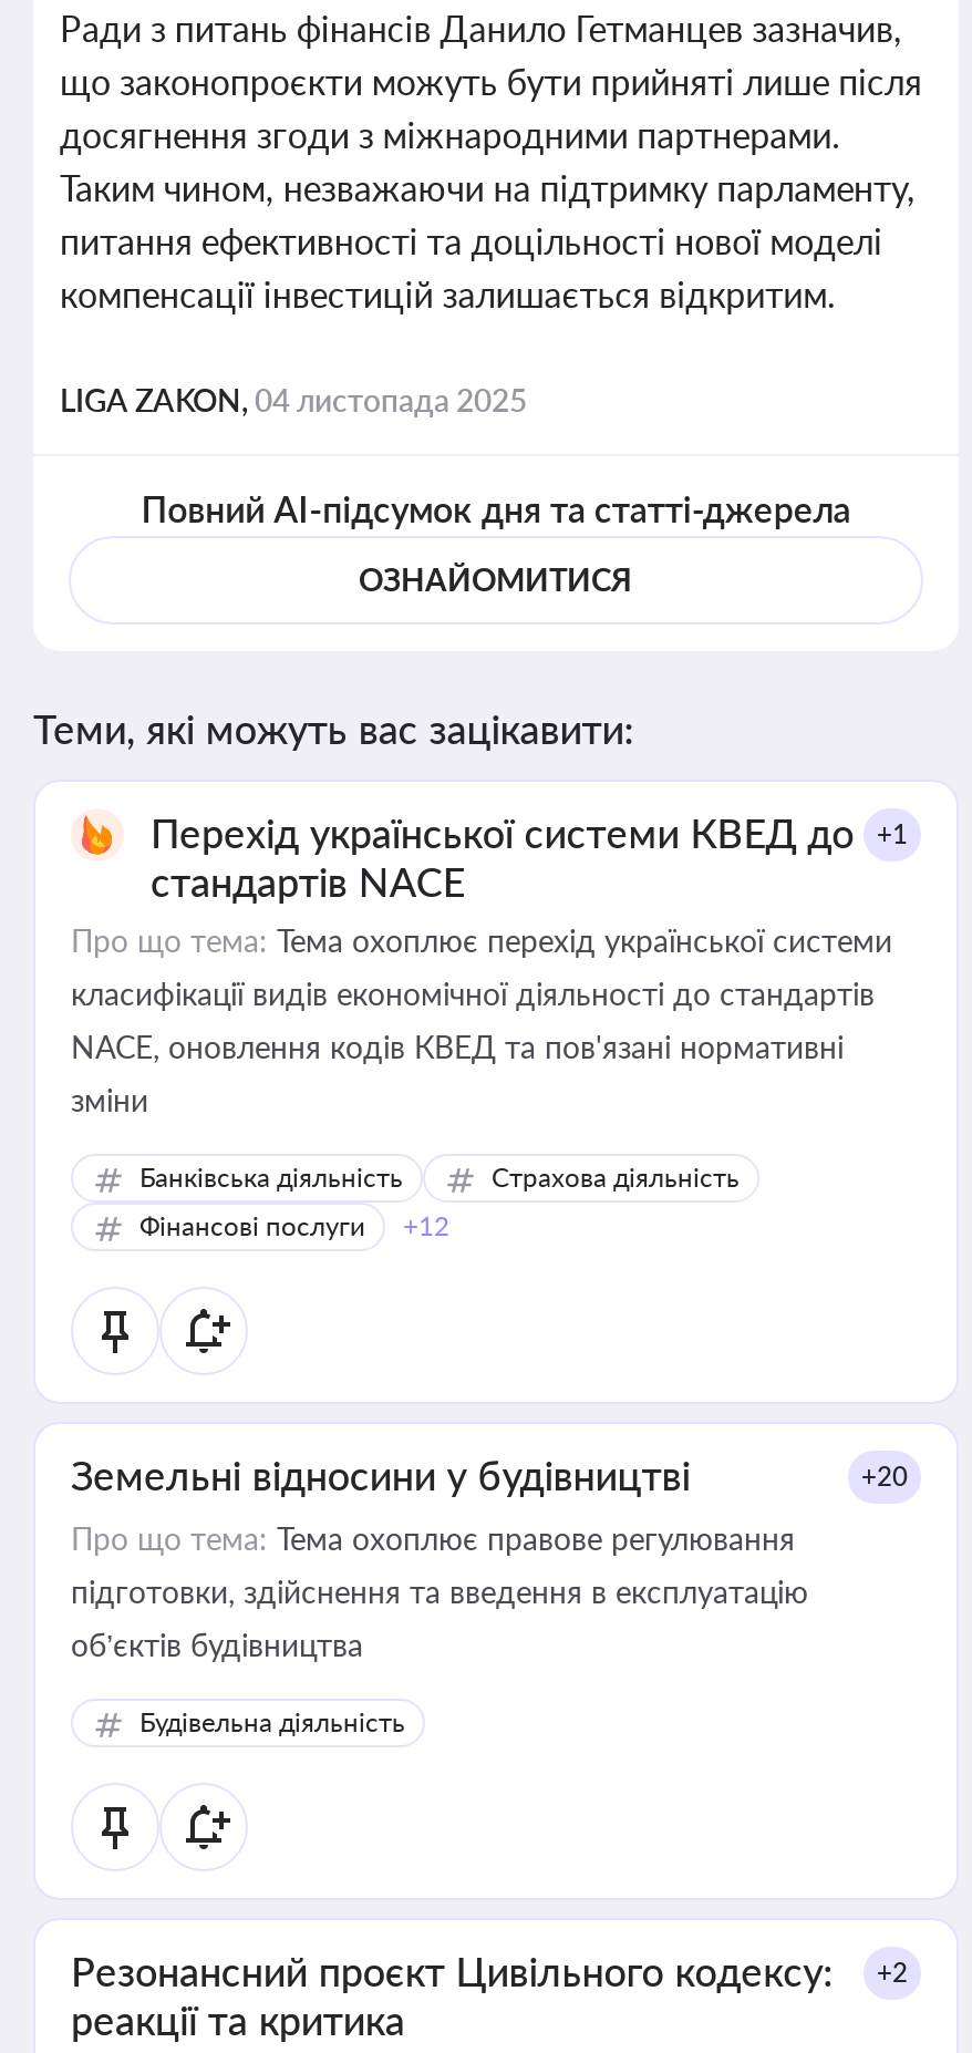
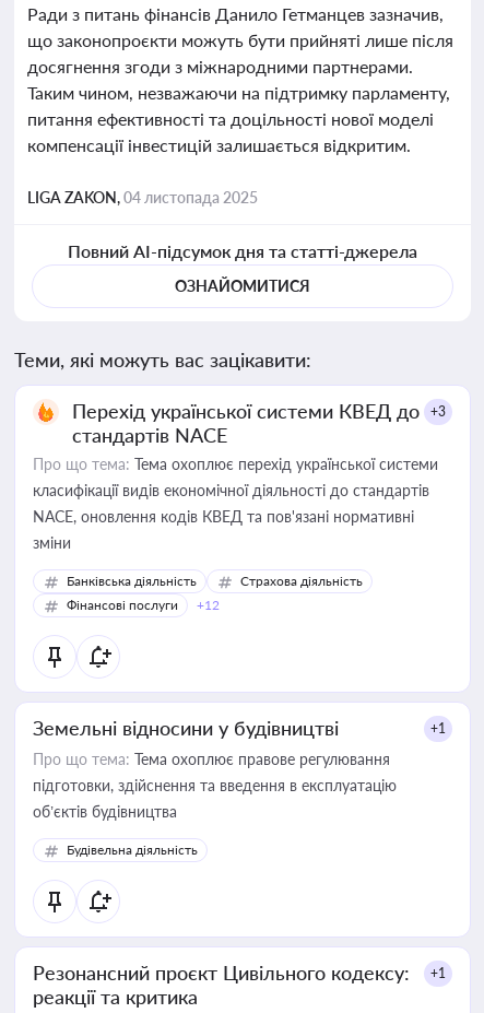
[151,808,908,857] Перехід української системи КВЕД до +1 -> [72,399,446,423] Перехід української системи КВЕД до +3
[861,1459,908,1493] +20 -> [430,720,446,737] +1
[71,1947,908,1995] Резонансний проєкт Цивільного кодексу: +2 -> [33,961,446,985] Резонансний проєкт Цивільного кодексу: +1

